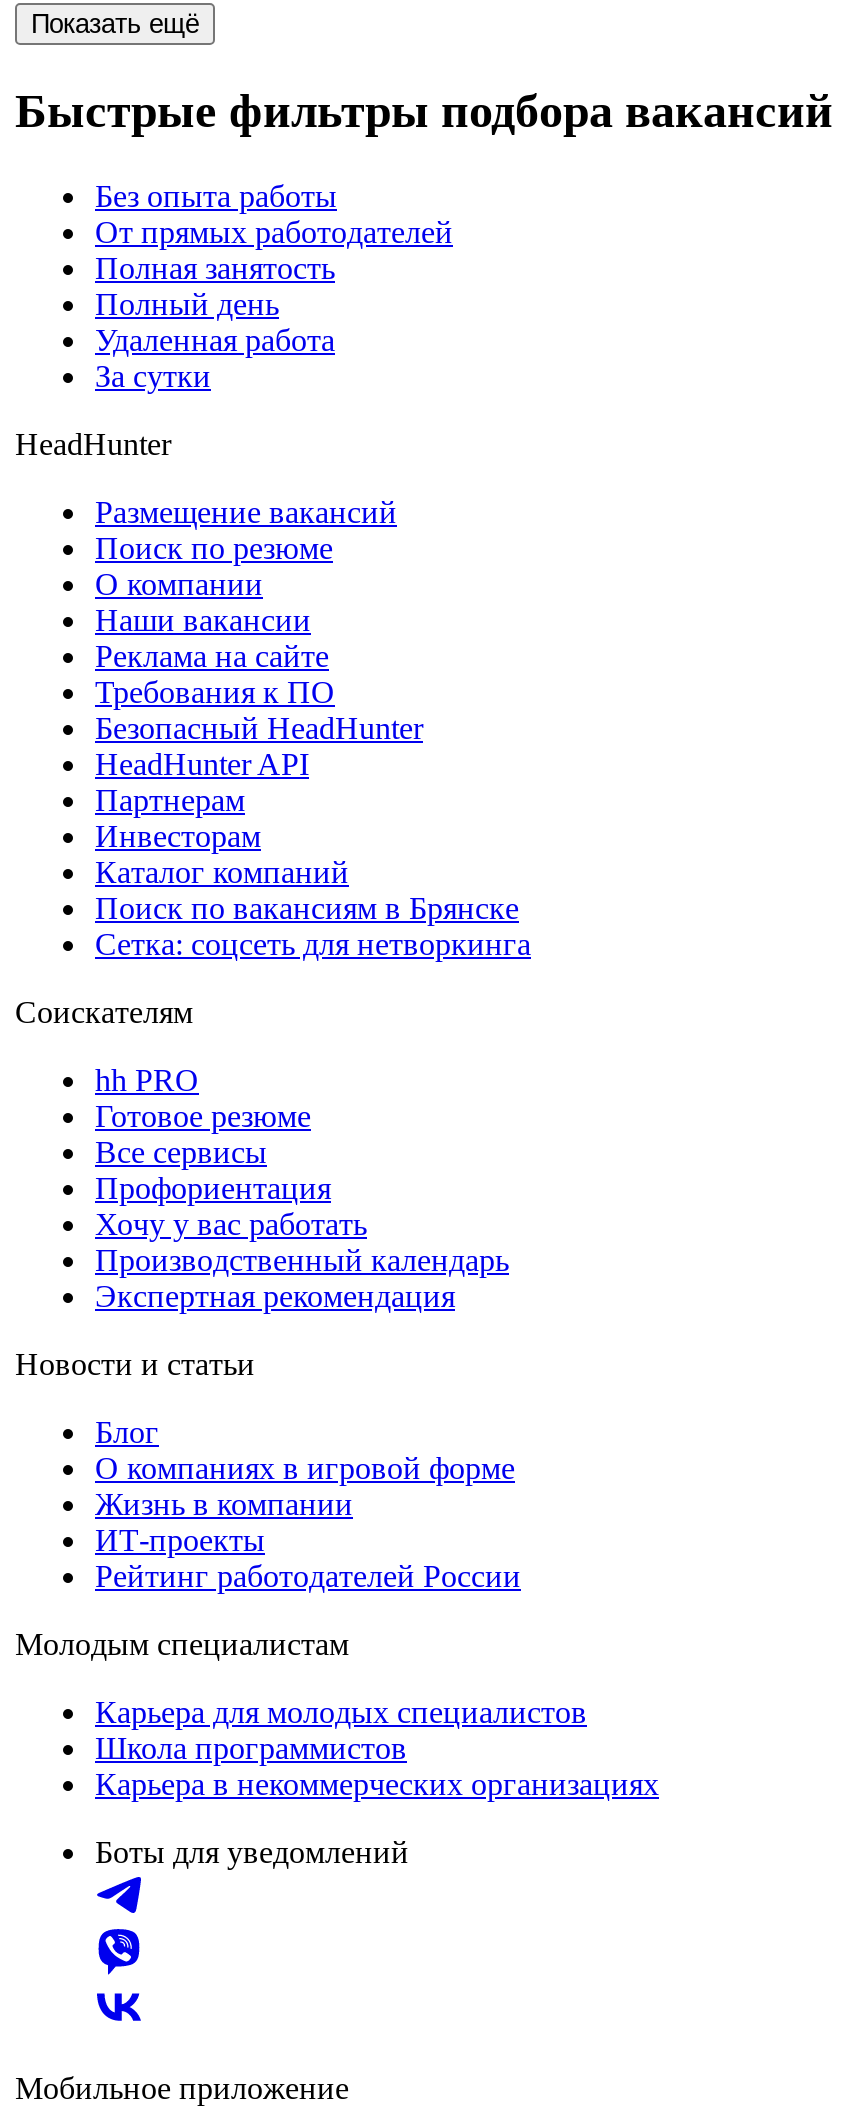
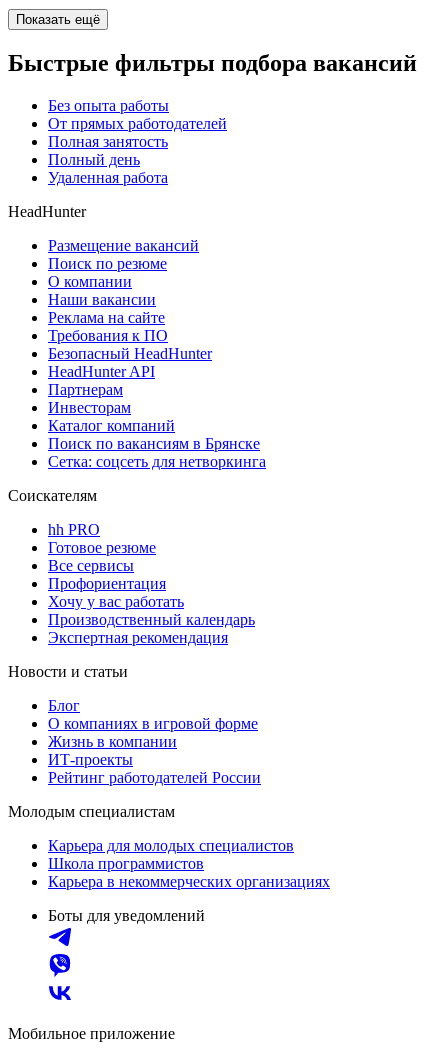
[95,359,211,393] За сутки -> none

